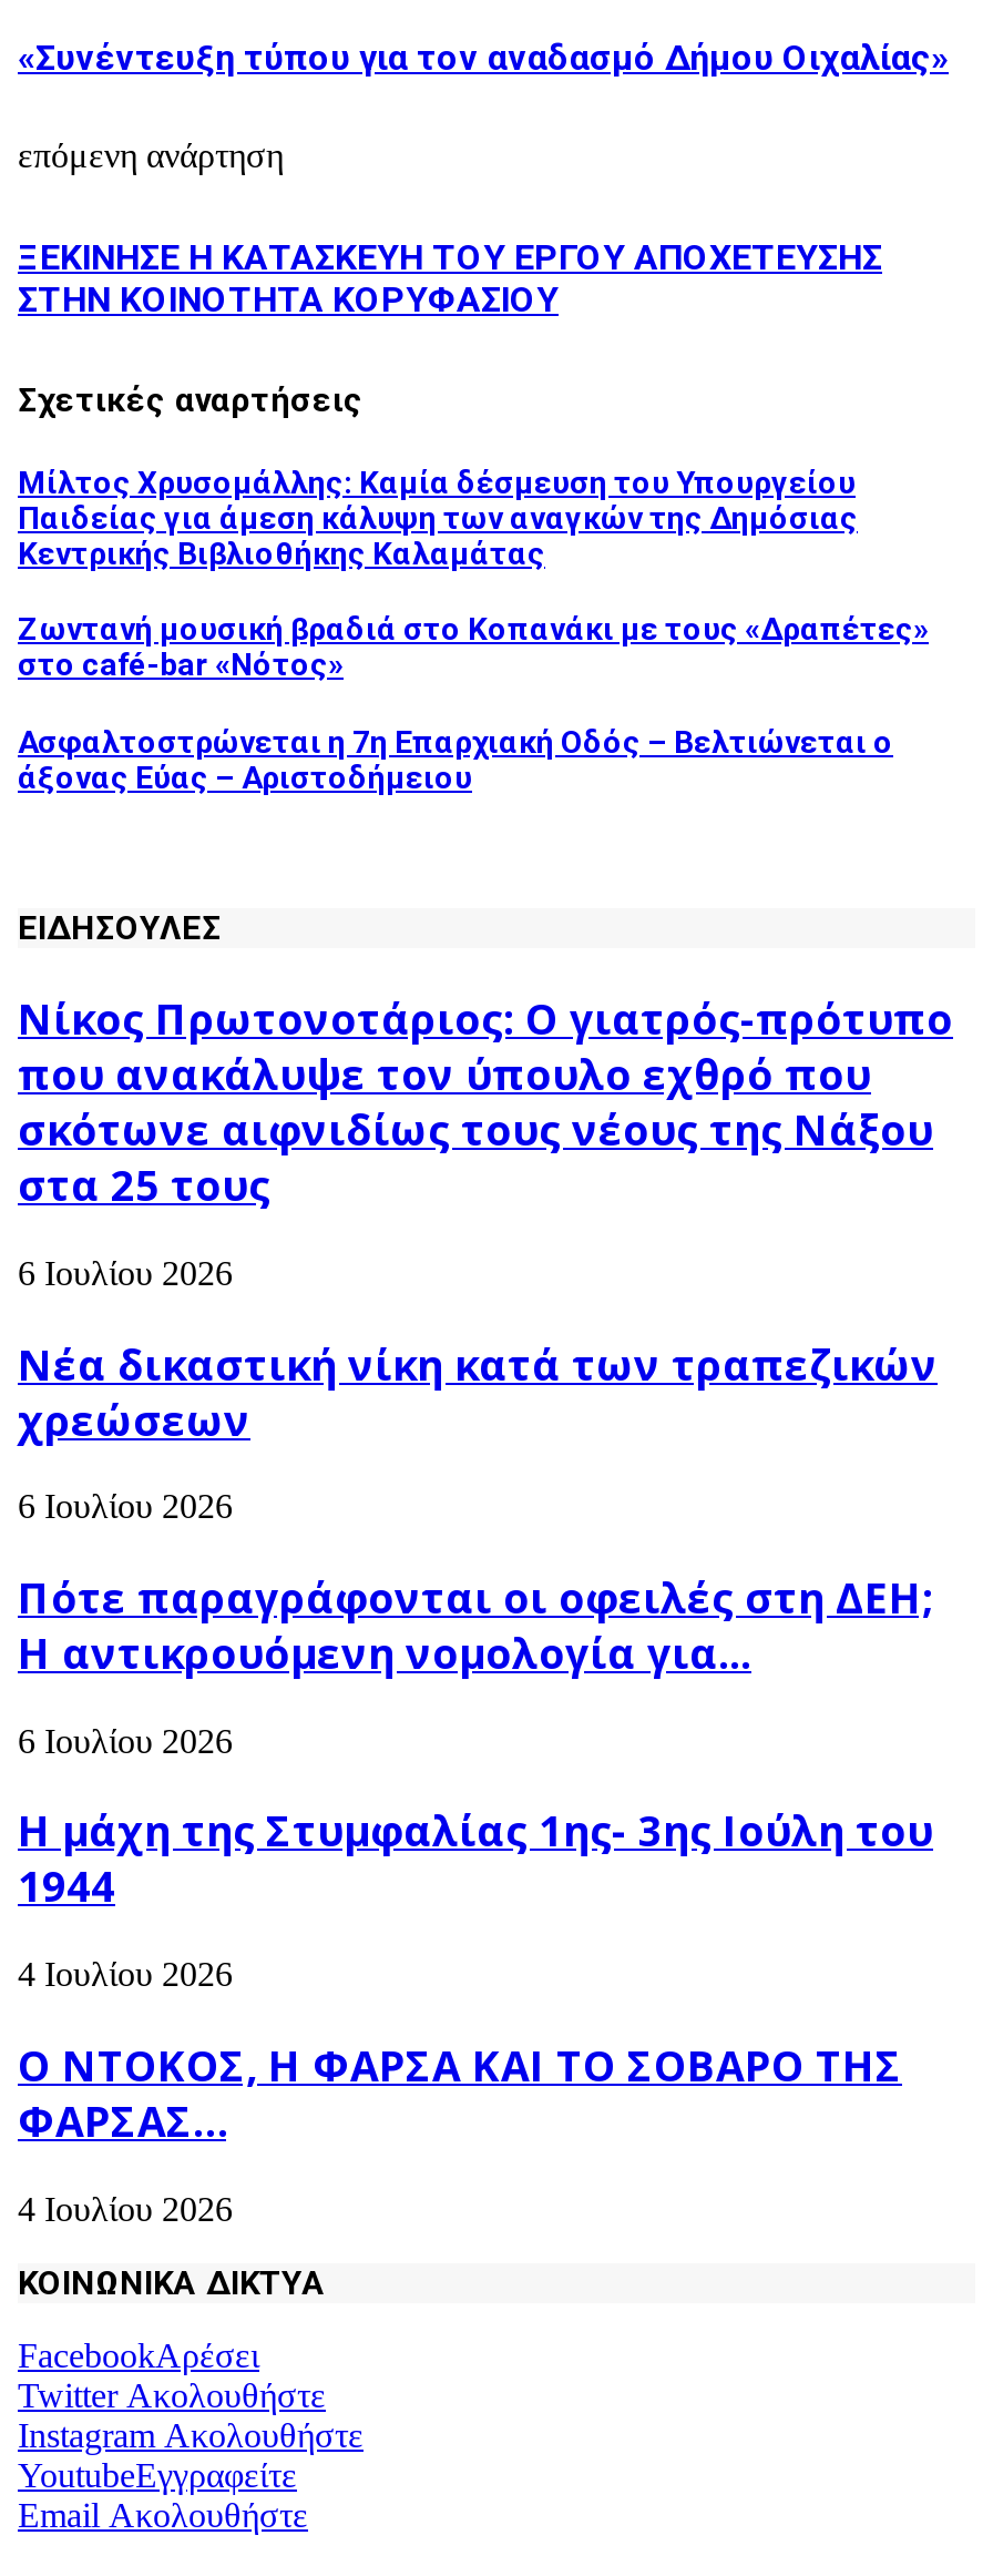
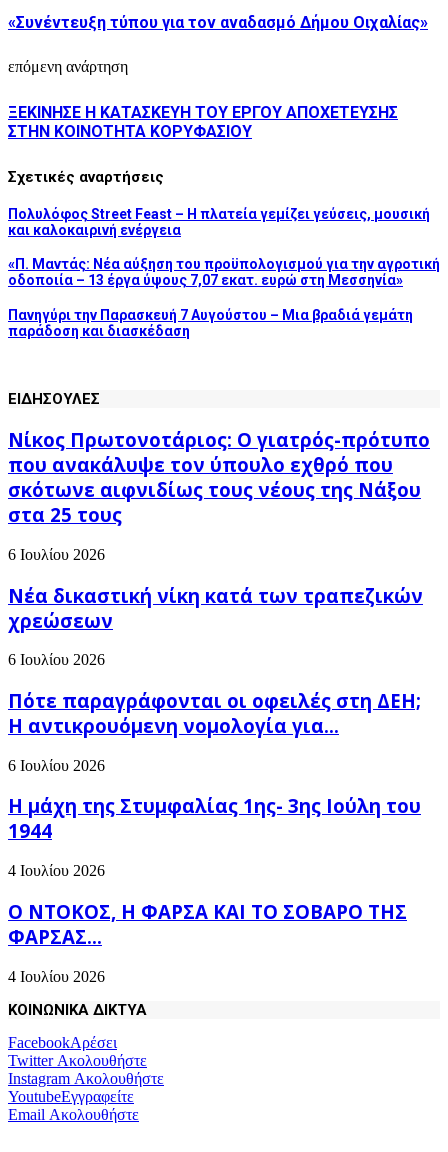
[18,464,858,570] Μίλτος Χρυσομάλλης: Καμία δέσμευση του Υπουργείου | Παιδείας για άμεση κάλυψη των αναγκών της Δημόσιας | Κεντρικής Βιβλιοθήκης Καλαμάτας -> [8,206,430,238] Πολυλόφος Street Feast – Η πλατεία γεμίζει γεύσεις, μουσική | και καλοκαιρινή ενέργεια
[18,611,929,682] Ζωντανή μουσική βραδιά στο Κοπανάκι με τους «Δραπέτες» | στο café-bar «Νότος» -> [8,256,440,288] «Π. Μαντάς: Νέα αύξηση του προϋπολογισμού για την αγροτική | οδοποιία – 13 έργα ύψους 7,07 εκατ. ευρώ στη Μεσσηνία»
[18,724,893,795] Ασφαλτοστρώνεται η 7η Επαρχιακή Οδός – Βελτιώνεται ο | άξονας Εύας – Αριστοδήμειου -> [8,307,413,339] Πανηγύρι την Παρασκευή 7 Αυγούστου – Μια βραδιά γεμάτη | παράδοση και διασκέδαση

